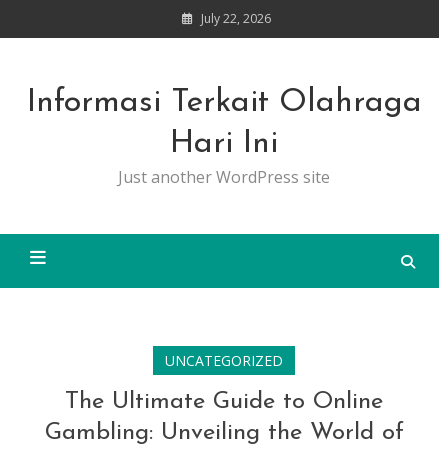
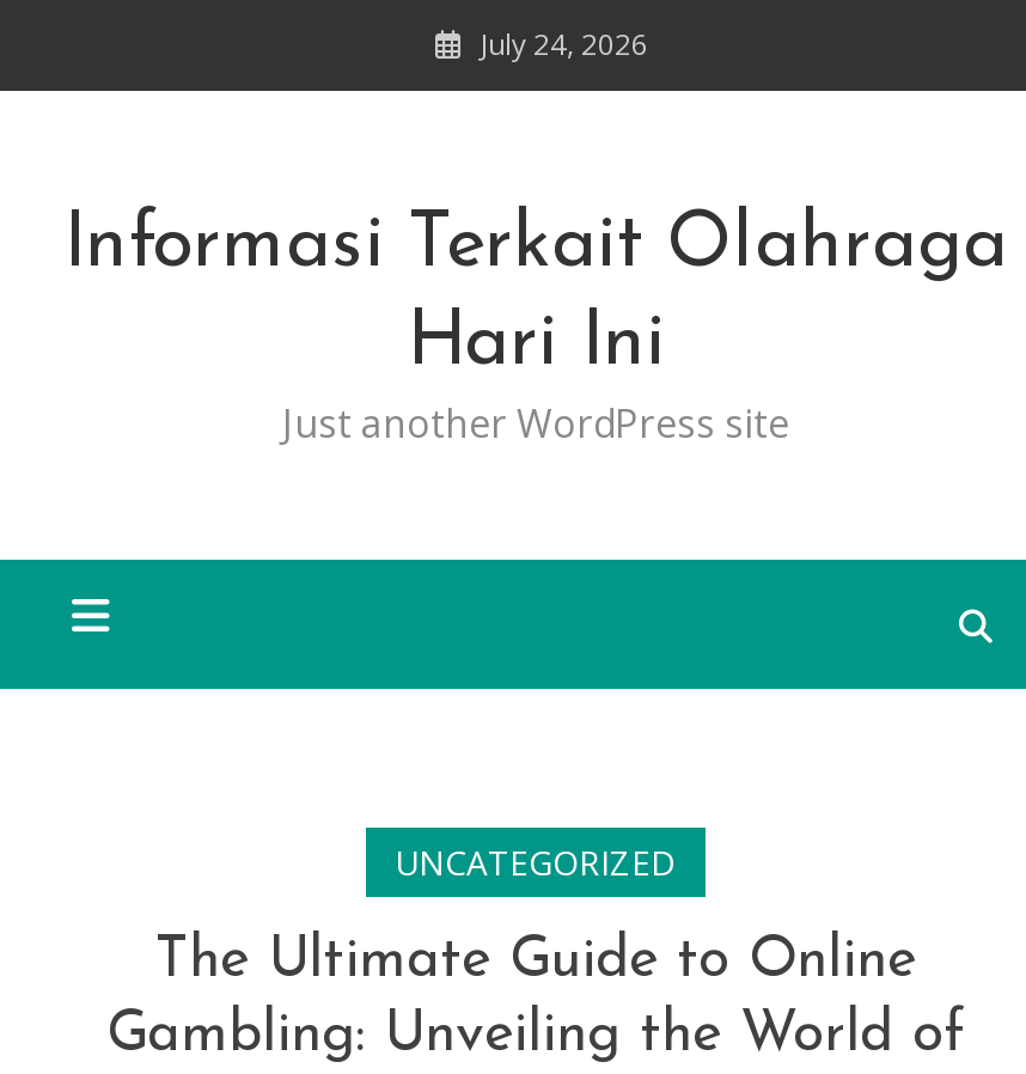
[198,10,271,27] July 22, 2026 -> [474,24,648,65] July 24, 2026

